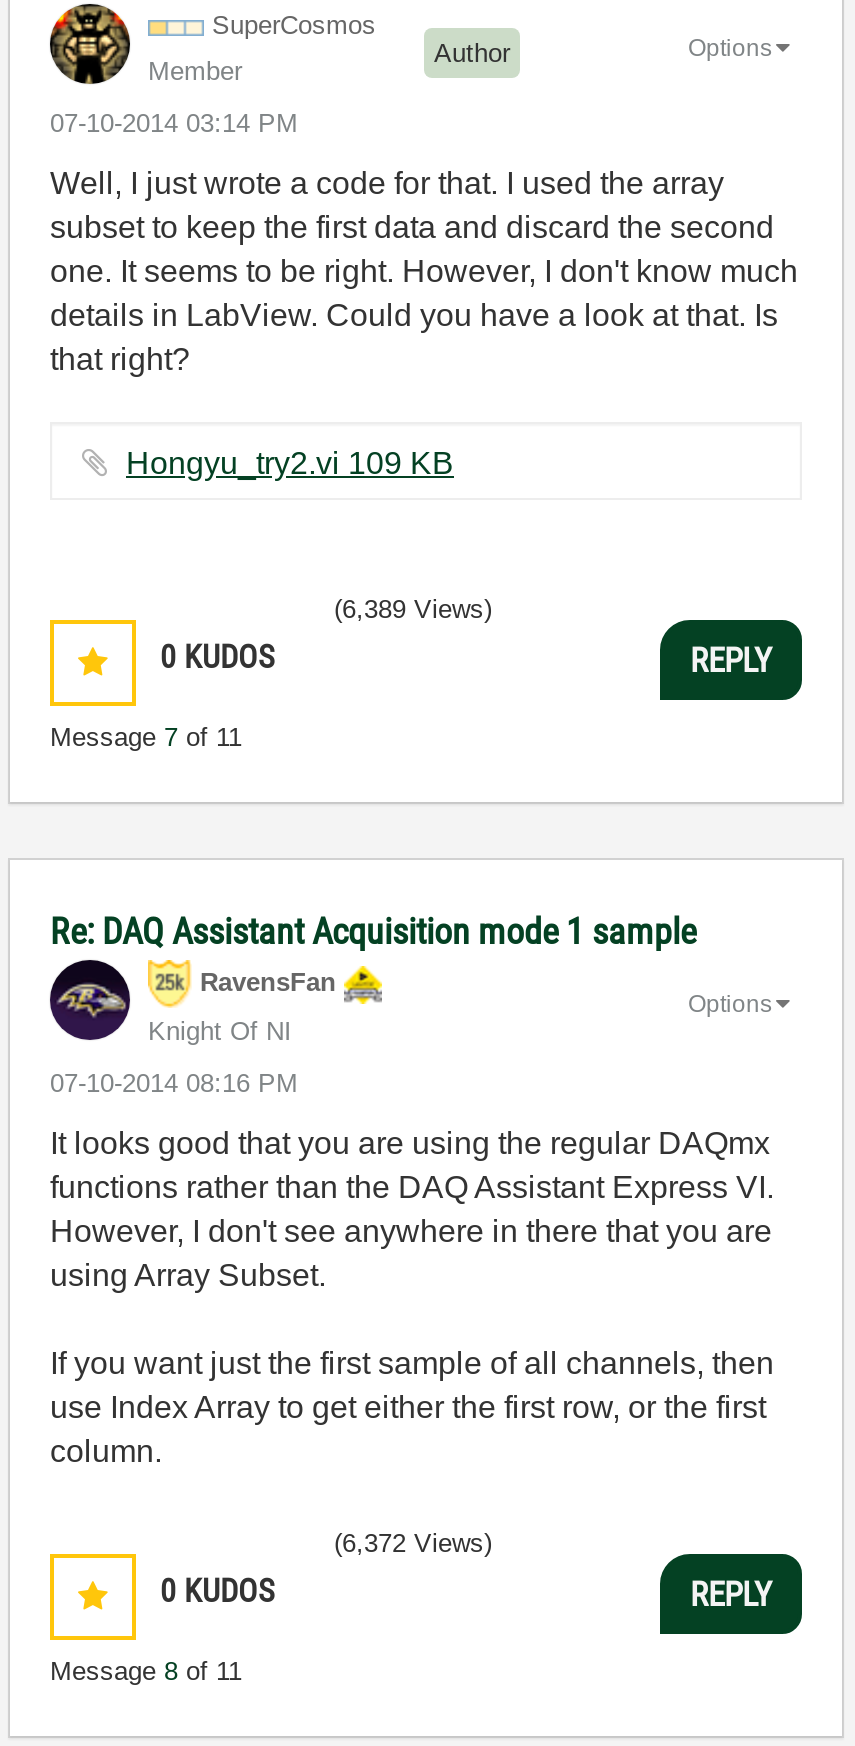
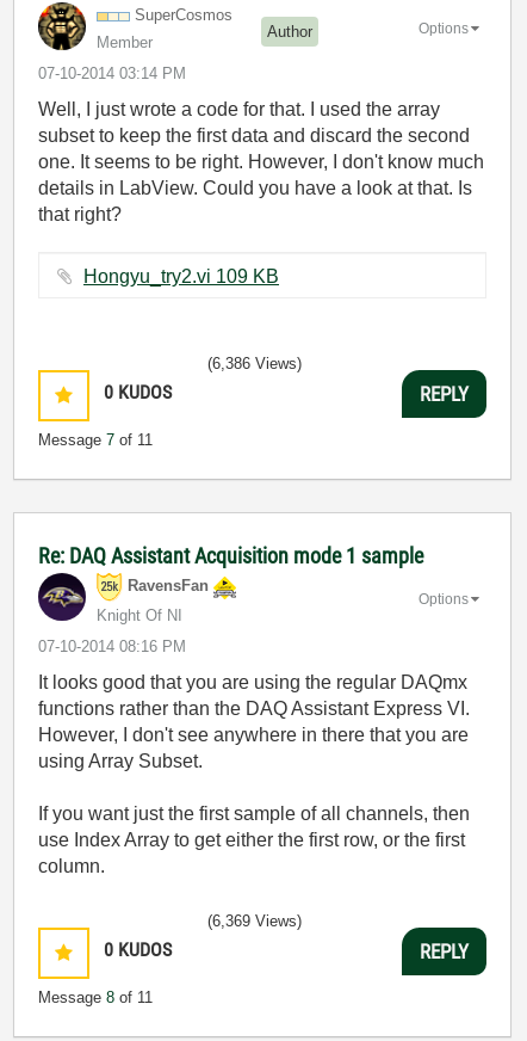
[334,594,492,624] (6,389 Views) -> [207,355,302,372] (6,386 Views)
[334,1528,492,1558] (6,372 Views) -> [207,912,302,930] (6,369 Views)

